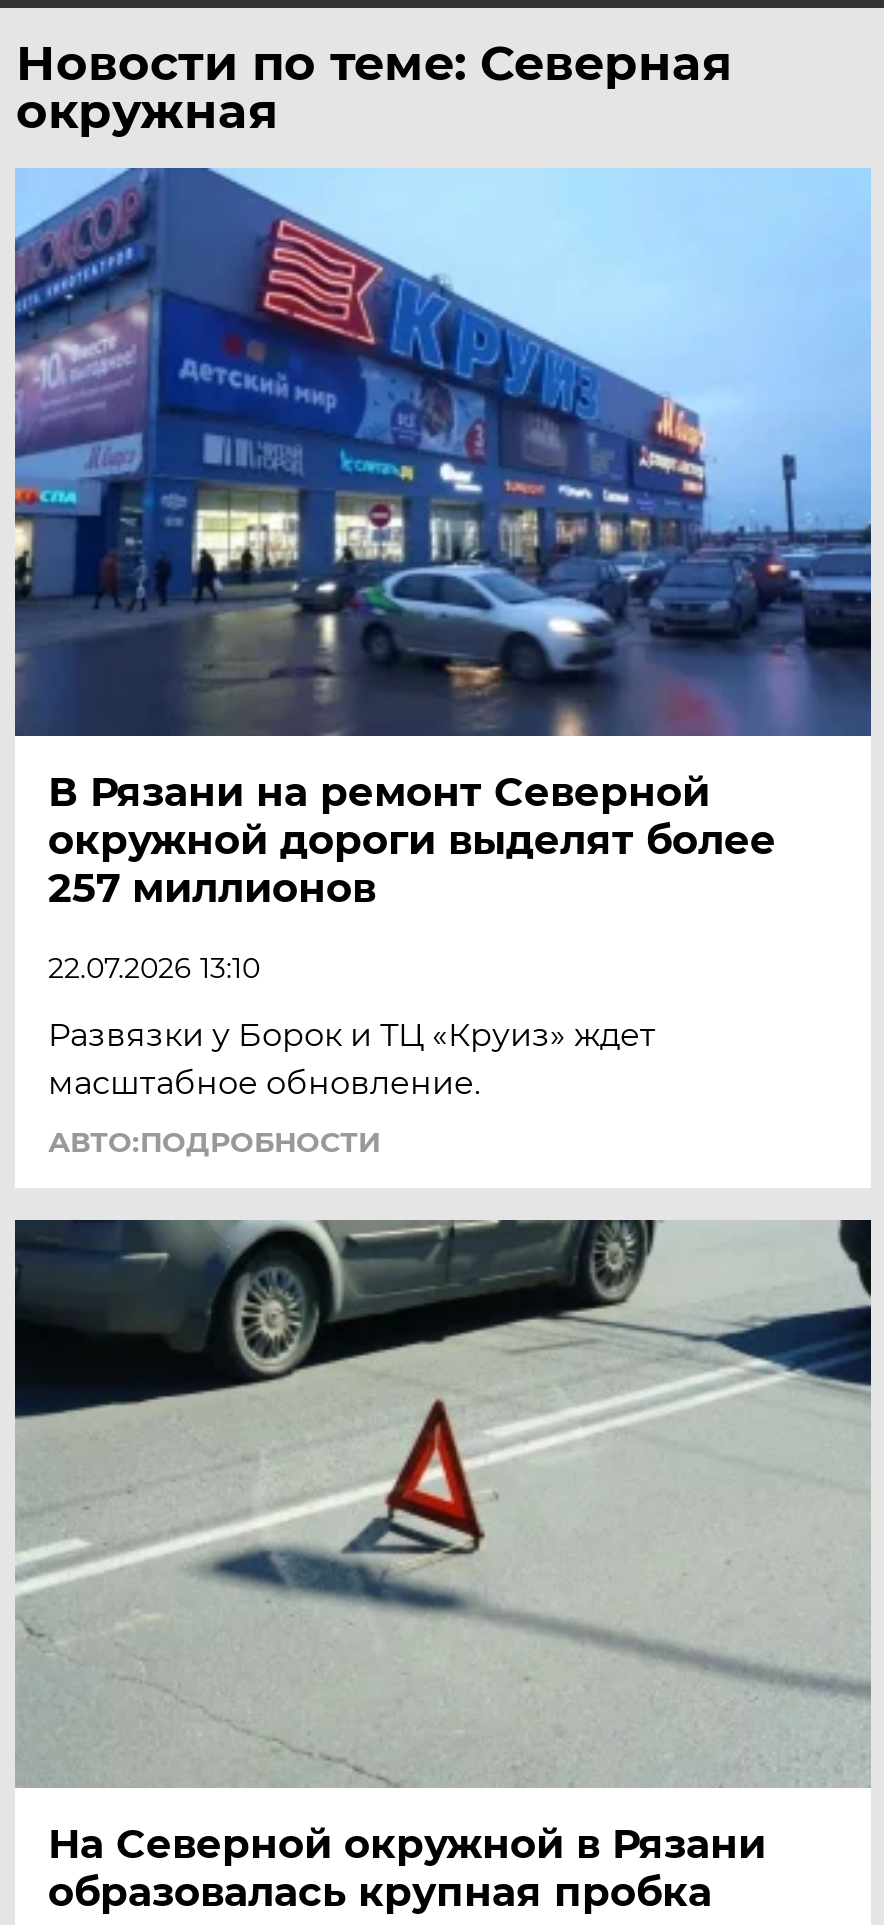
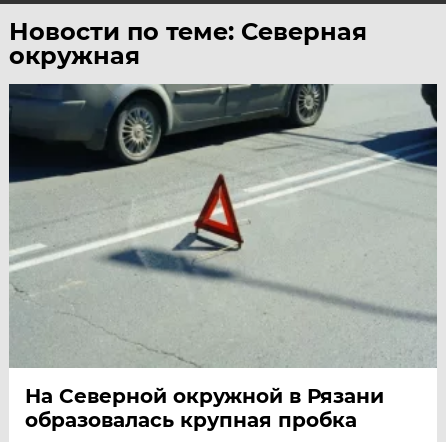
[13,166,873,1160] [image] | В Рязани на ремонт Северной | окружной дороги выделят более | 257 миллионов | 22.07.2026 13:10 | Развязки у Борок и ТЦ «Круиз» ждет | масштабное обновление. | АВТО:ПОДРОБНОСТИ -> none

